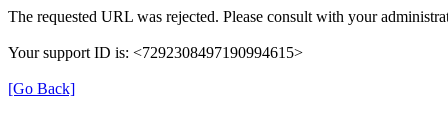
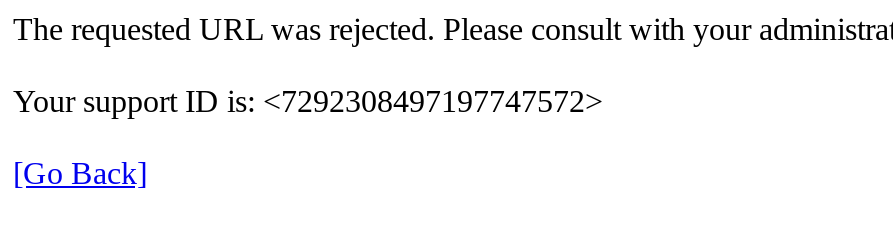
[8,44,303,61] Your support ID is: <7292308497190994615> -> [13,84,603,118] Your support ID is: <7292308497197747572>

